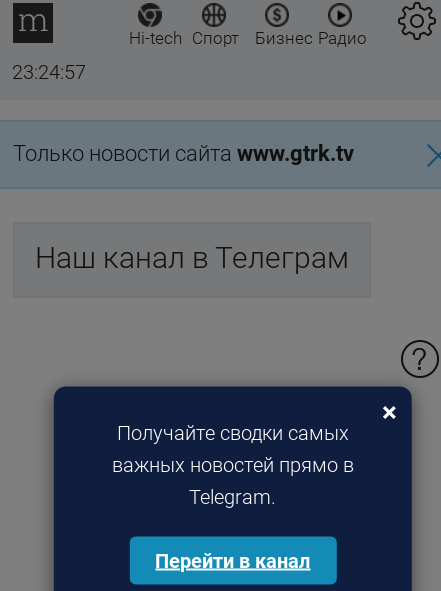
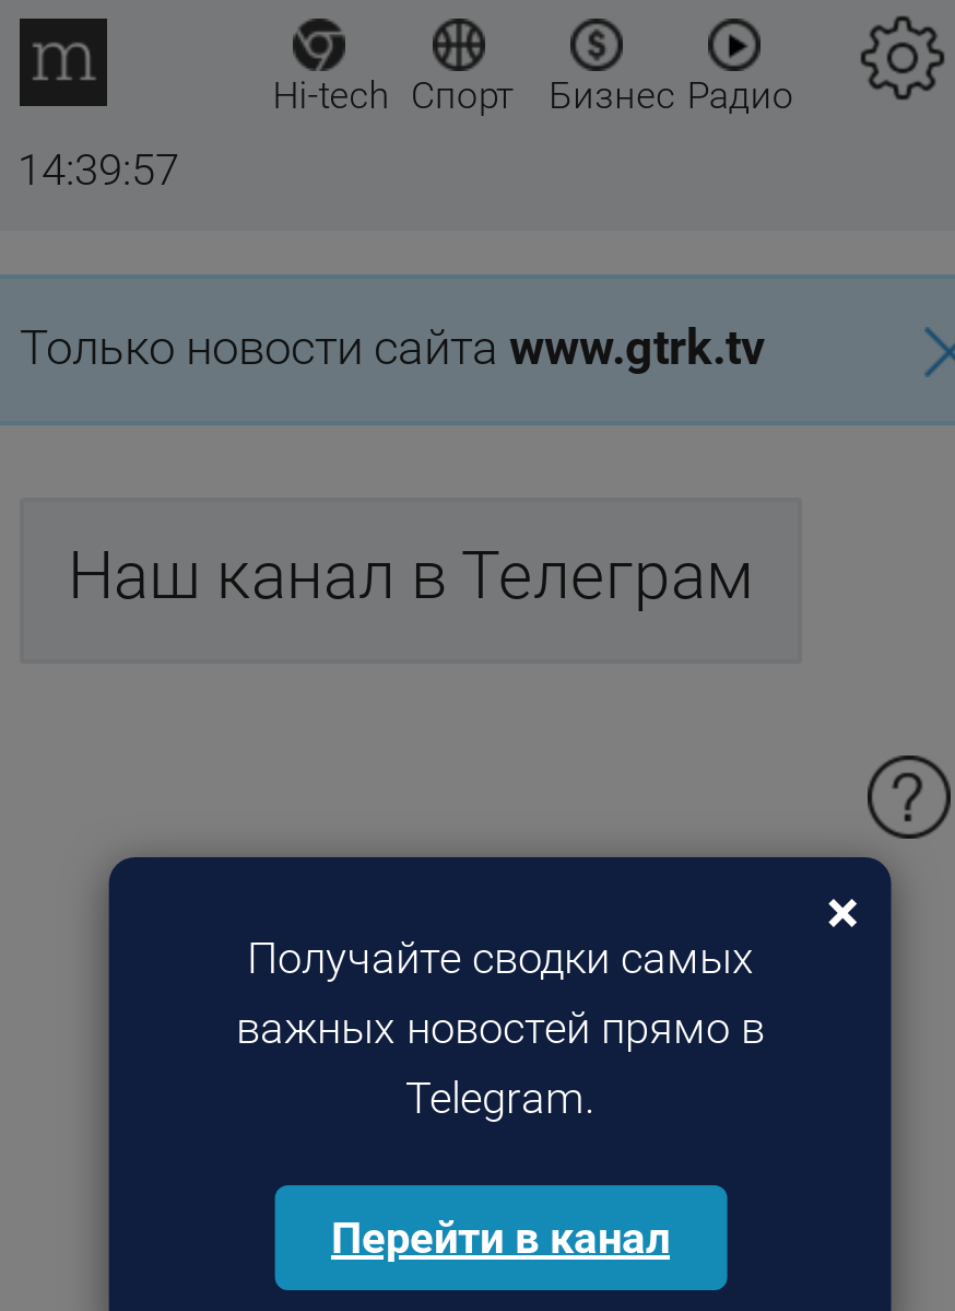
[12,60,86,84] 23:24:57 -> [17,143,179,196] 14:39:57

